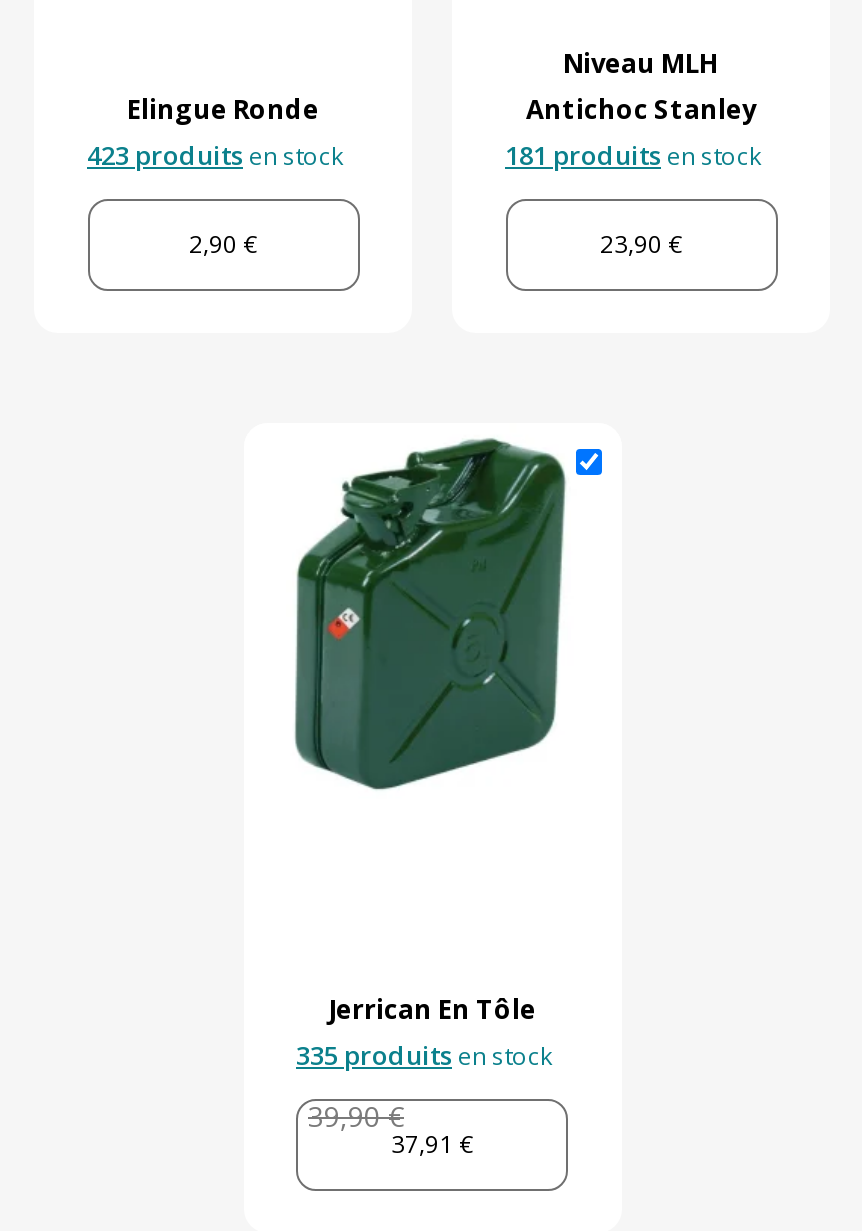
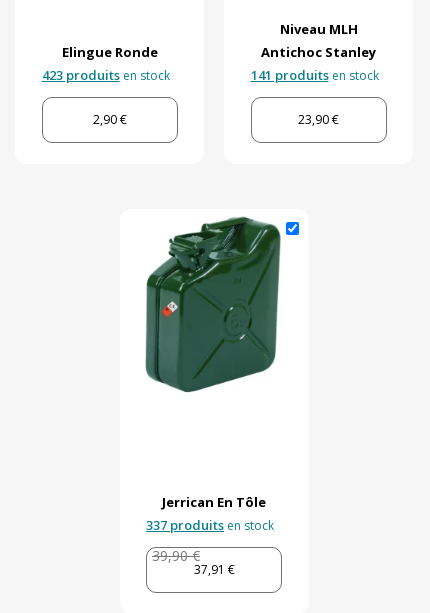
[505,137,761,173] 181 produits en stock -> [250,66,378,84] 141 produits en stock
[296,1037,552,1073] 335 produits en stock -> [146,516,274,534] 337 produits en stock

